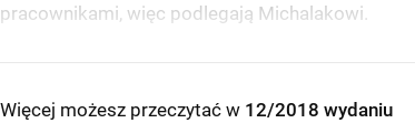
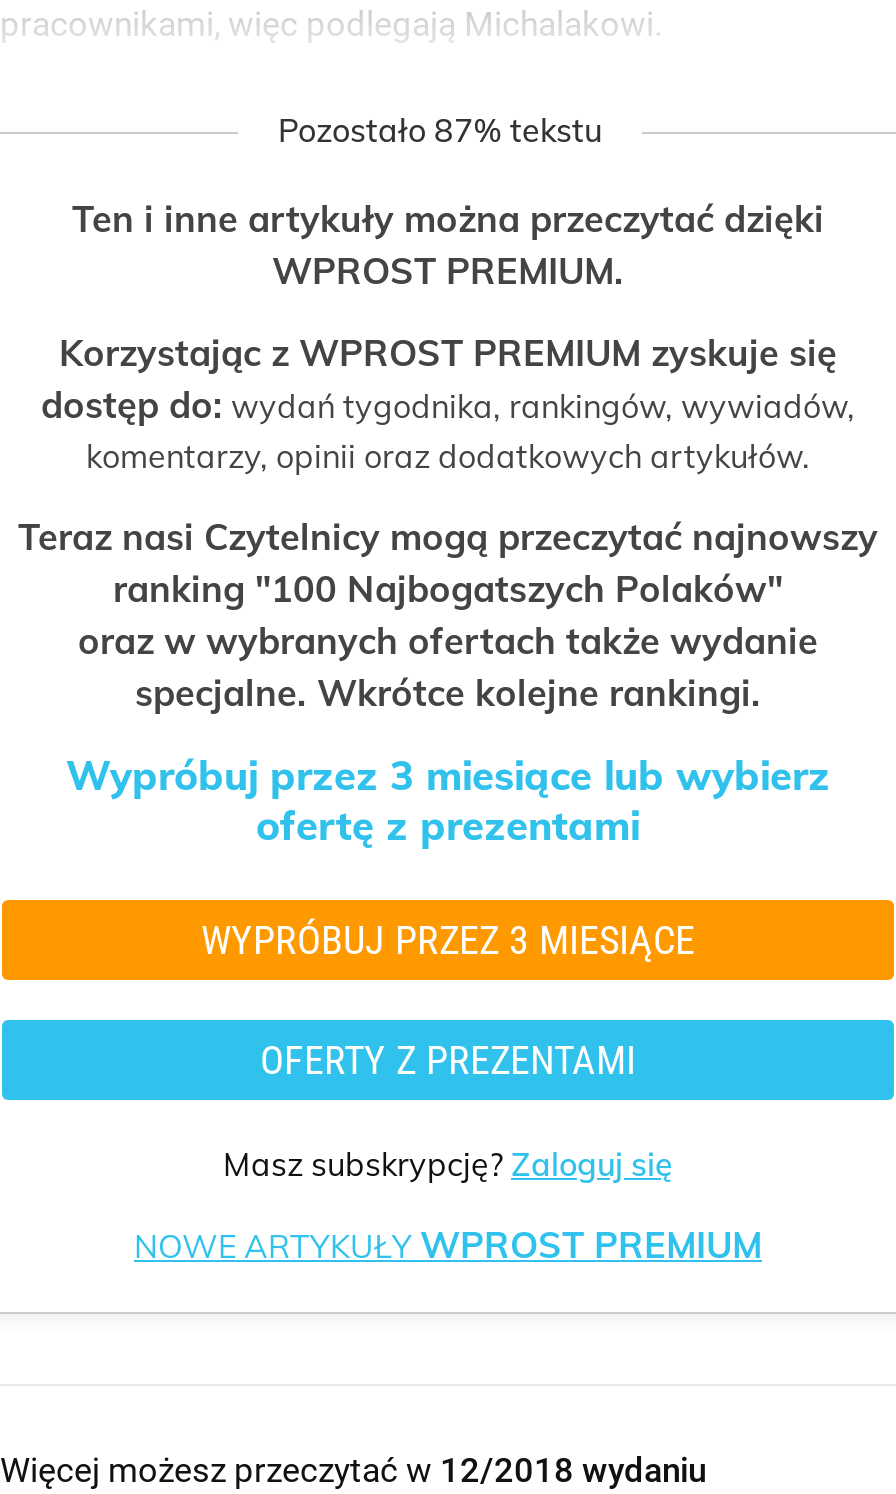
none -> [18,110,878,1268] Pozostało 87% tekstu | Ten i inne artykuły można przeczytać dzięki | WPROST PREMIUM. | Korzystając z WPROST PREMIUM zyskuje się | dostęp do: wydań tygodnika, rankingów, wywiadów, | komentarzy, opinii oraz dodatkowych artykułów. | Teraz nasi Czytelnicy mogą przeczytać najnowszy | ranking "100 Najbogatszych Polaków" | oraz w wybranych ofertach także wydanie | specjalne. Wkrótce kolejne rankingi. | Wypróbuj przez 3 miesiące lub wybierz | ofertę z prezentami | WYPRÓBUJ PRZEZ 3 MIESIĄCE | OFERTY Z PREZENTAMI | Masz subskrypcję? Zaloguj się | NOWE ARTYKUŁY WPROST PREMIUM

